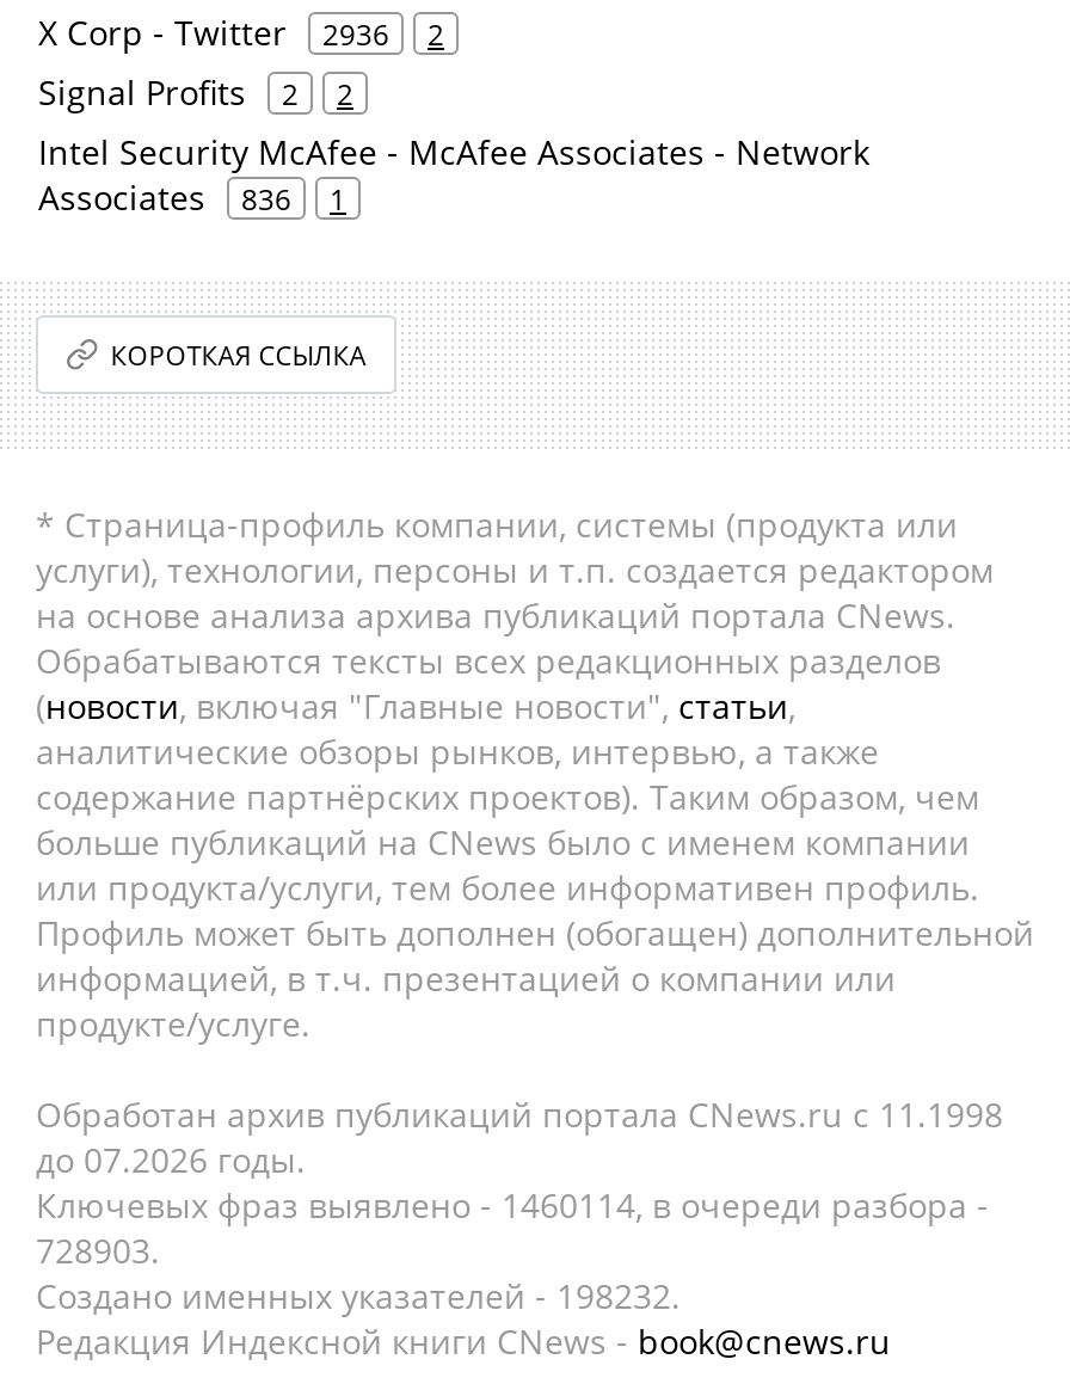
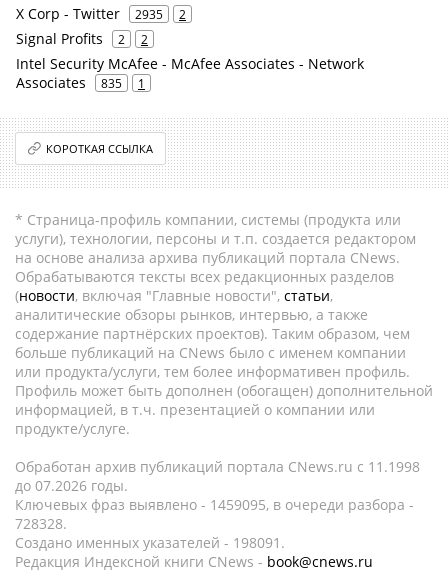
[38,10,444,55] X Corp - Twitter 2936 2 -> [16,4,186,23] X Corp - Twitter 2935 2
[38,174,346,220] Associates 836 1 -> [16,73,145,92] Associates 835 1
[36,1182,989,1228] Ключевых фраз выявлено - 1460114, в очереди разбора - -> [15,495,414,514] Ключевых фраз выявлено - 1459095, в очереди разбора -
[36,1228,160,1273] 728903. -> [15,514,67,533] 728328.
[36,1273,681,1318] Создано именных указателей - 198232. -> [15,533,285,552] Создано именных указателей - 198091.

